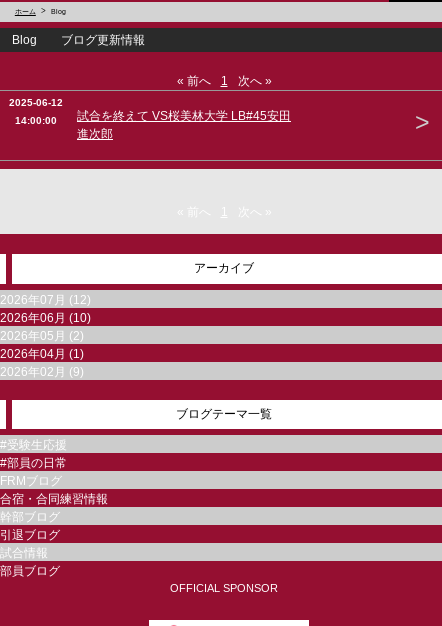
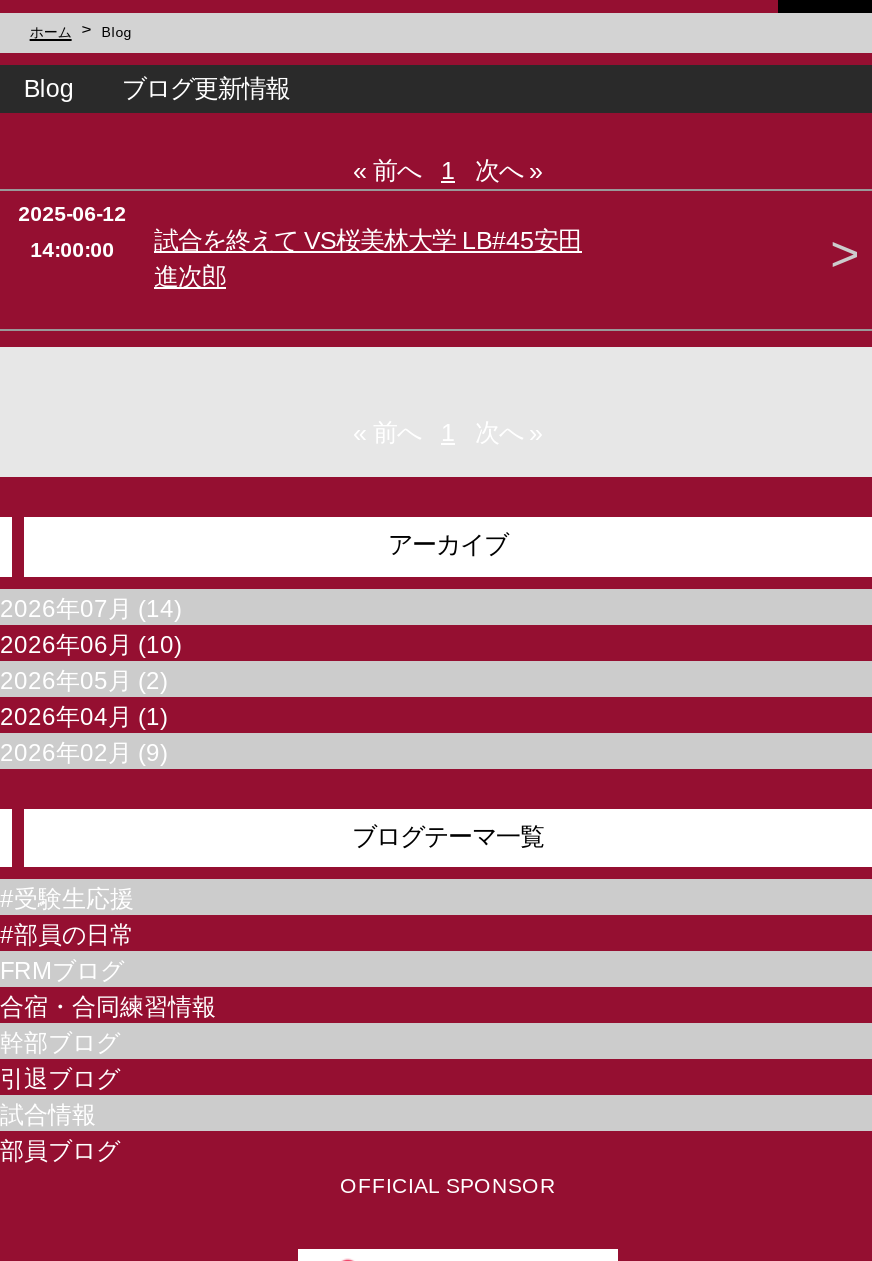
[0,293,91,307] 2026年07月 (12) -> [0,594,182,622] 2026年07月 (14)

